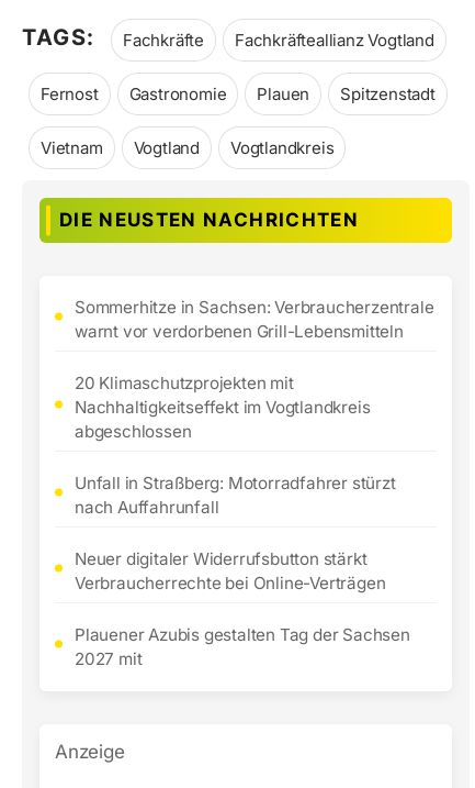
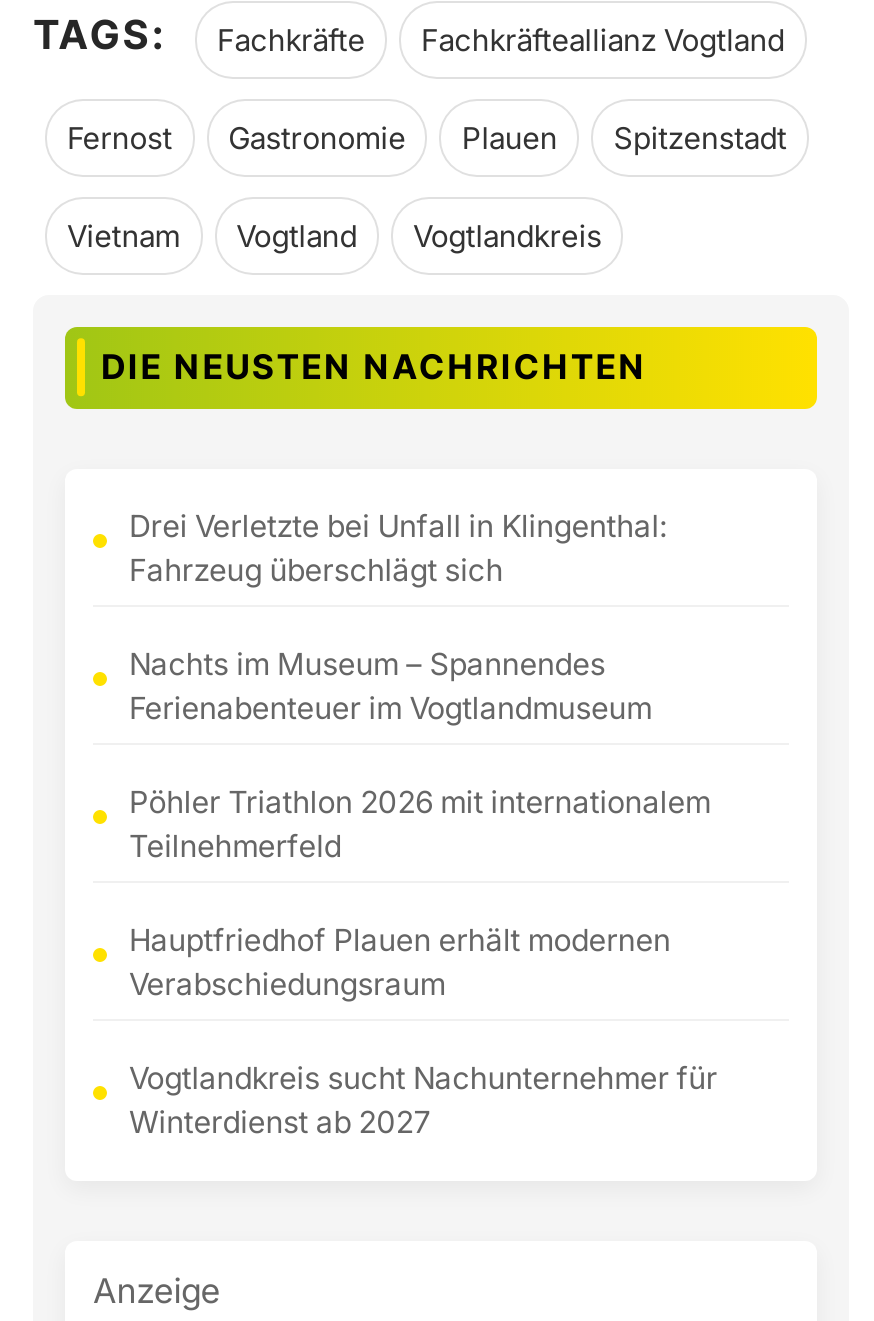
[75,297,434,342] Sommerhitze in Sachsen: Verbraucherzentrale | warnt vor verdorbenen Grill-Lebensmitteln -> [129,507,667,589] Drei Verletzte bei Unfall in Klingenthal: | Fahrzeug überschlägt sich
[75,373,370,442] 20 Klimaschutzprojekten mit | Nachhaltigkeitseffekt im Vogtlandkreis | abgeschlossen -> [129,645,652,727] Nachts im Museum – Spannendes | Ferienabenteuer im Vogtlandmuseum
[75,473,396,518] Unfall in Straßberg: Motorradfahrer stürzt | nach Auffahrunfall -> [129,783,711,865] Pöhler Triathlon 2026 mit internationalem | Teilnehmerfeld
[75,549,385,594] Neuer digitaler Widerrufsbutton stärkt | Verbraucherrechte bei Online-Verträgen -> [129,921,671,1003] Hauptfriedhof Plauen erhält modernen | Verabschiedungsraum
[75,624,410,669] Plauener Azubis gestalten Tag der Sachsen | 2027 mit -> [129,1059,717,1141] Vogtlandkreis sucht Nachunternehmer für | Winterdienst ab 2027

